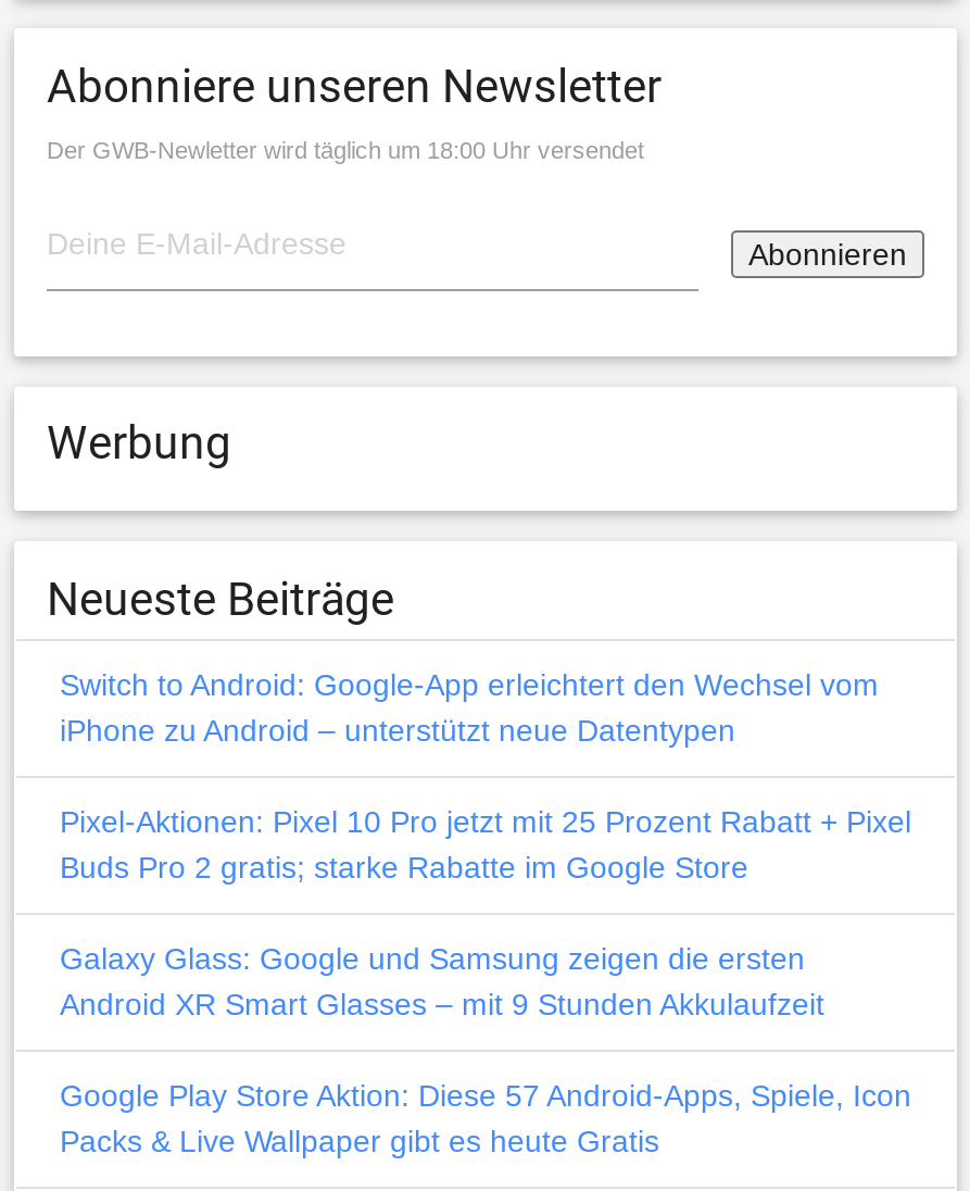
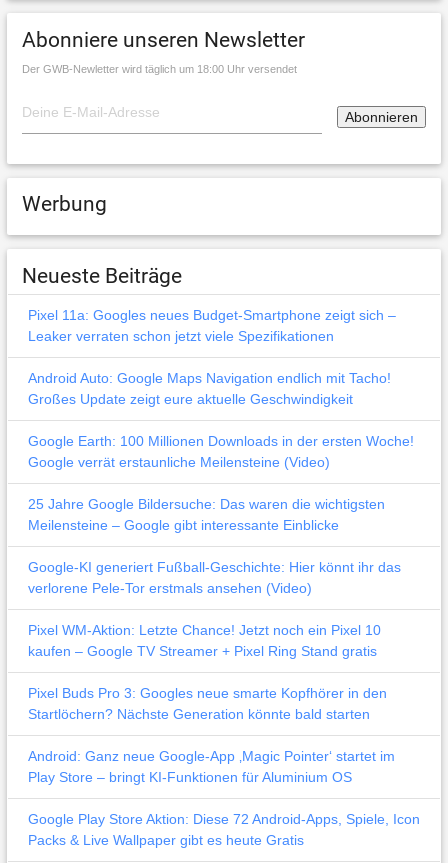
[60,667,911,1112] Switch to Android: Google-App erleichtert den Wechsel vom | iPhone zu Android – unterstützt neue Datentypen | Pixel-Aktionen: Pixel 10 Pro jetzt mit 25 Prozent Rabatt + Pixel | Buds Pro 2 gratis; starke Rabatte im Google Store | Galaxy Glass: Google und Samsung zeigen die ersten | Android XR Smart Glasses – mit 9 Stunden Akkulaufzeit | Google Play Store Aktion: Diese 57 Android-Apps, Spiele, Icon -> [28,307,420,827] Pixel 11a: Googles neues Budget-Smartphone zeigt sich – | Leaker verraten schon jetzt viele Spezifikationen | Android Auto: Google Maps Navigation endlich mit Tacho! | Großes Update zeigt eure aktuelle Geschwindigkeit | Google Earth: 100 Millionen Downloads in der ersten Woche! | Google verrät erstaunliche Meilensteine (Video) | 25 Jahre Google Bildersuche: Das waren die wichtigsten | Meilensteine – Google gibt interessante Einblicke | Google-KI generiert Fußball-Geschichte: Hier könnt ihr das | verlorene Pele-Tor erstmals ansehen (Video) | Pixel WM-Aktion: Letzte Chance! Jetzt noch ein Pixel 10 | kaufen – Google TV Streamer + Pixel Ring Stand gratis | Pixel Buds Pro 3: Googles neue smarte Kopfhörer in den | Startlöchern? Nächste Generation könnte bald starten | Android: Ganz neue Google-App ‚Magic Pointer‘ startet im | Play Store – bringt KI-Funktionen für Aluminium OS | Google Play Store Aktion: Diese 72 Android-Apps, Spiele, Icon

